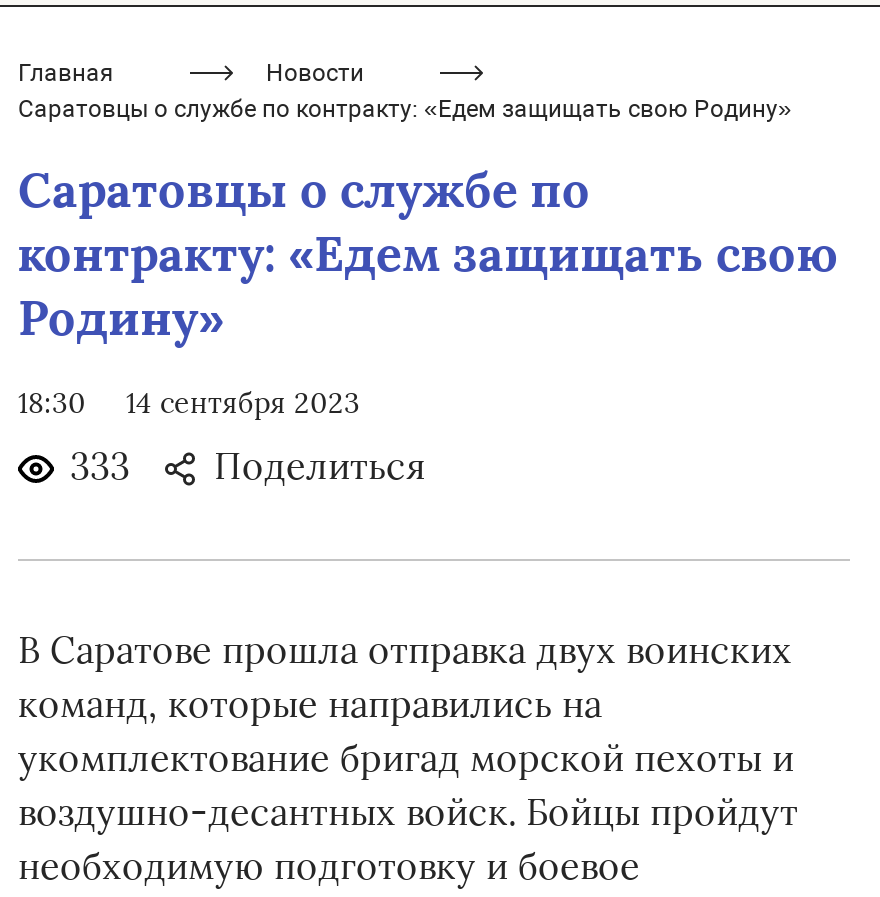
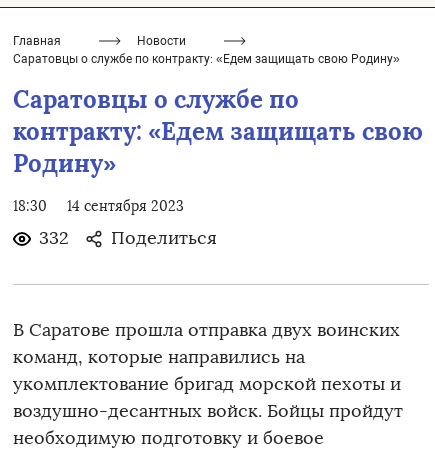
[70,446,426,490] 333 Поделиться -> [39,227,217,249] 332 Поделиться

